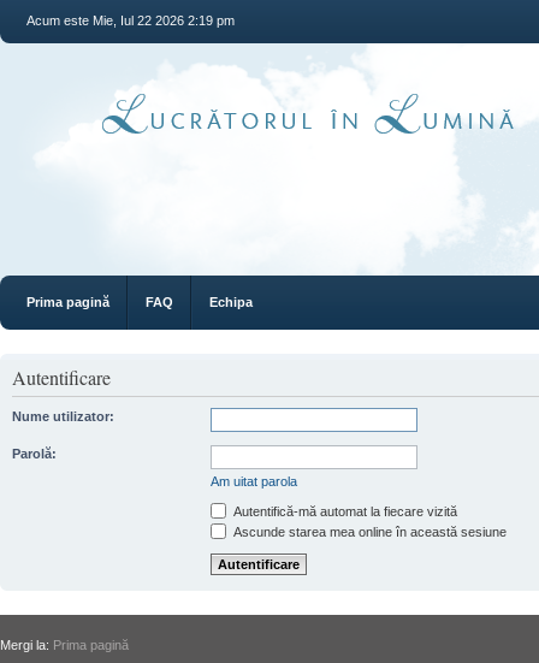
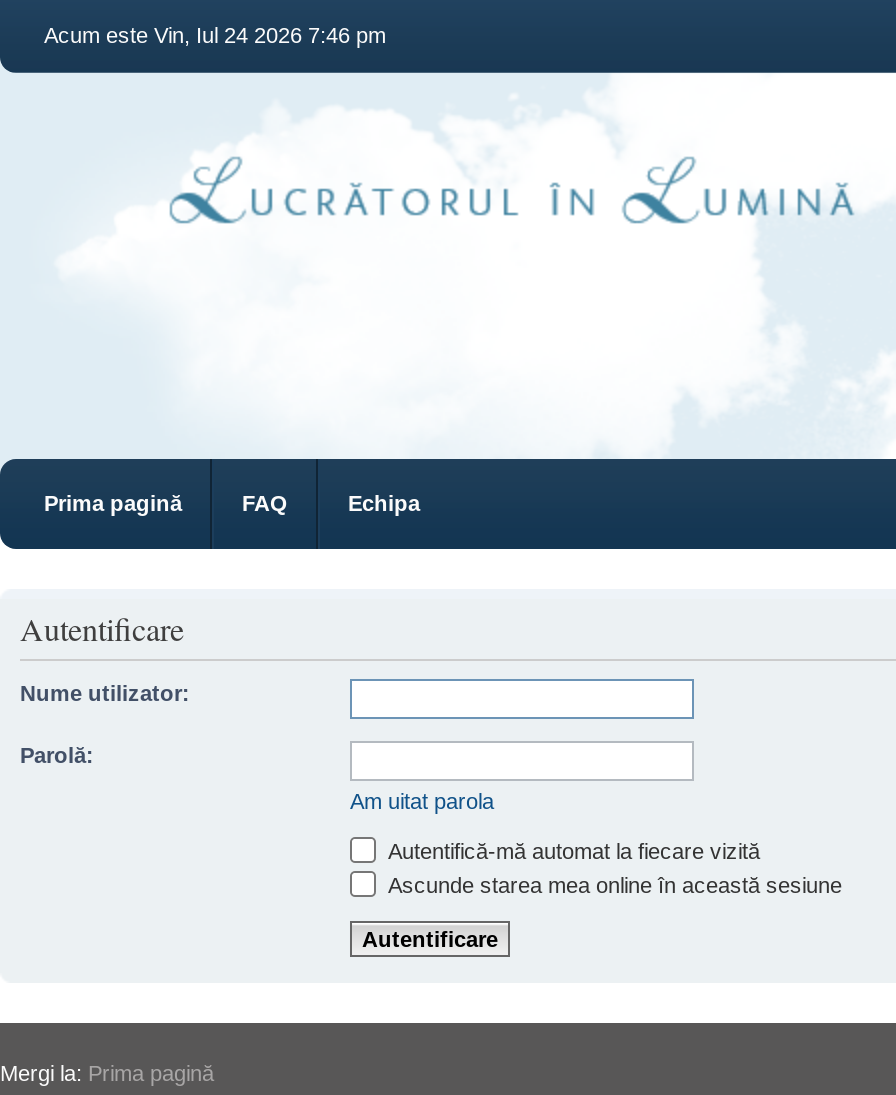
[26,13,235,28] Acum este Mie, Iul 22 2026 2:19 pm -> [44,23,386,47] Acum este Vin, Iul 24 2026 7:46 pm

